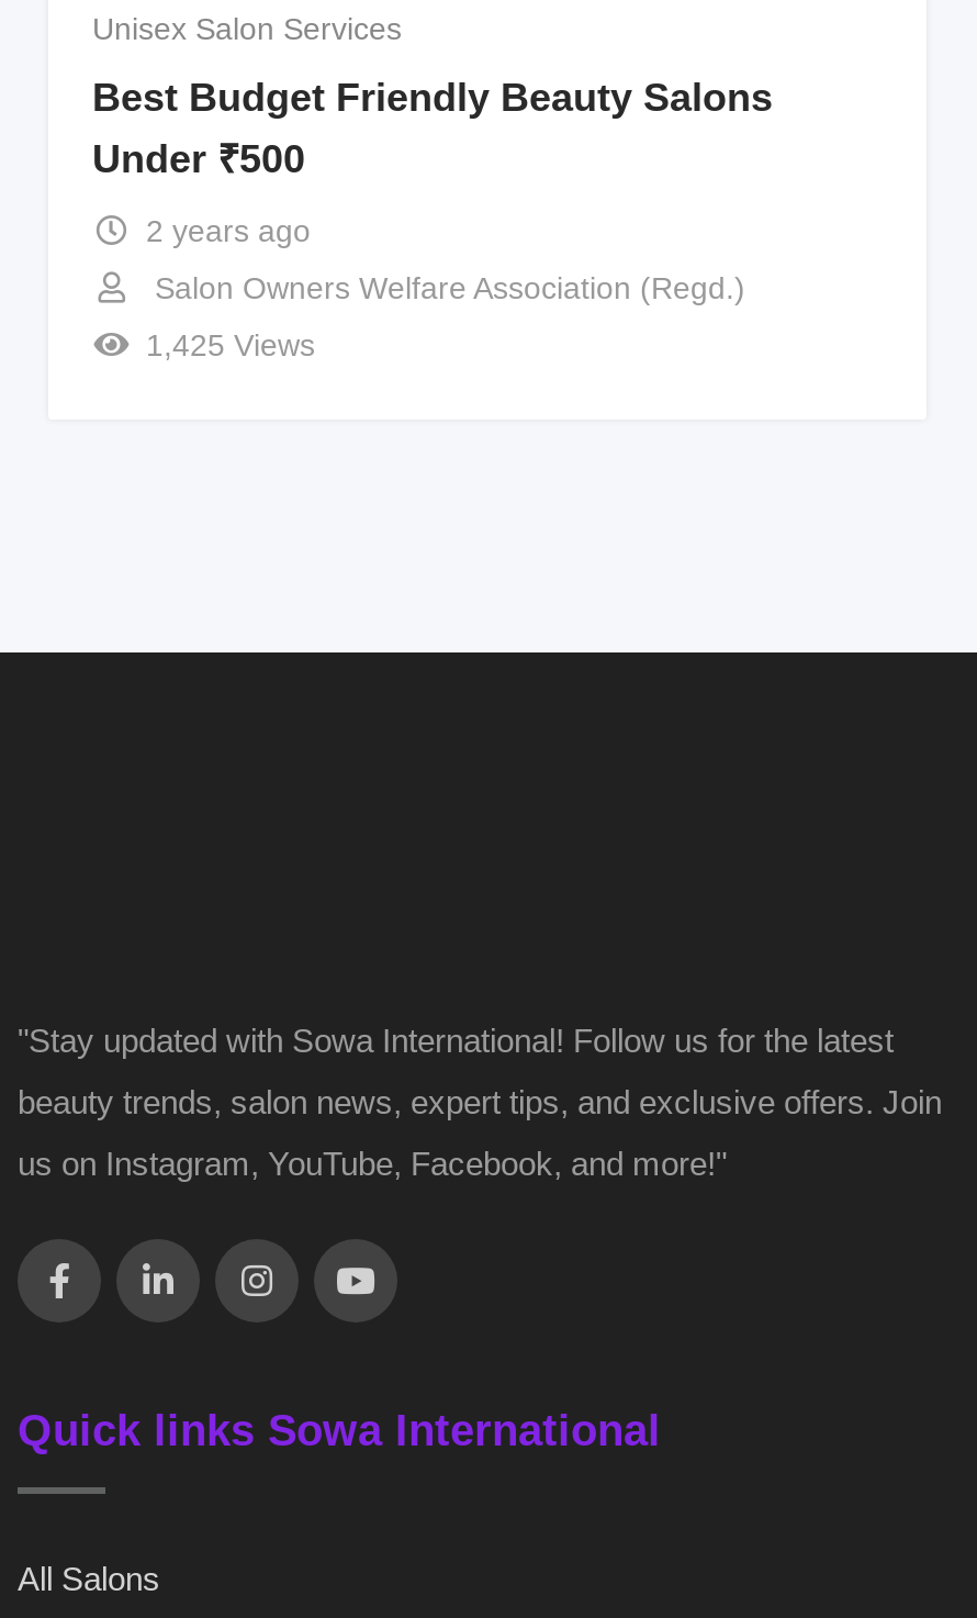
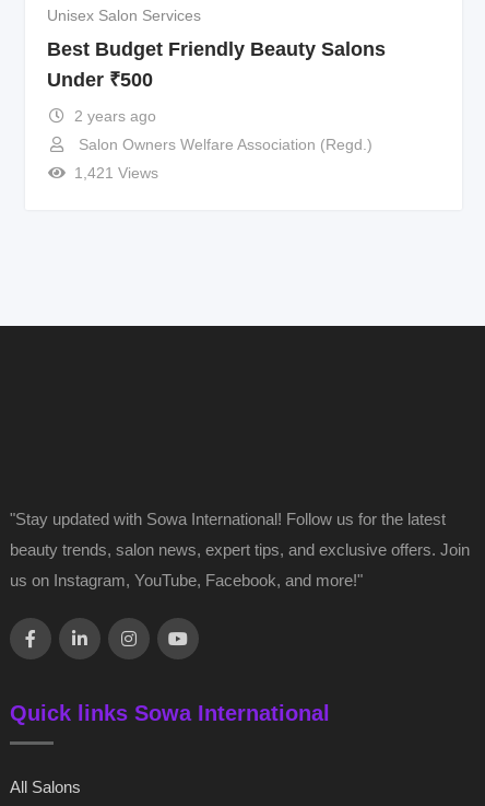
[146,327,315,362] 1,425 Views -> [74,164,158,182] 1,421 Views

